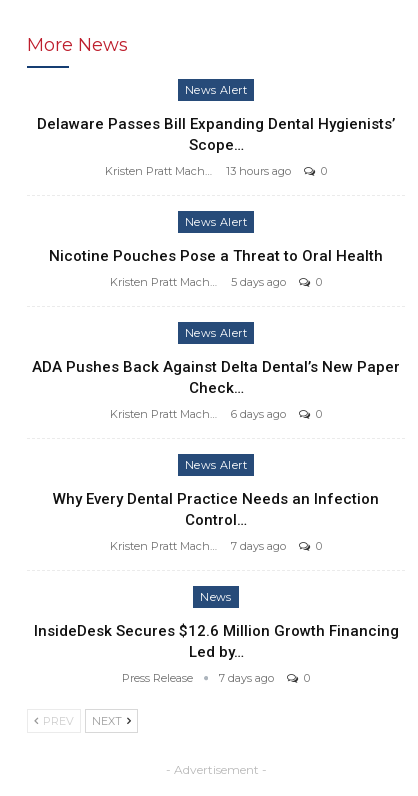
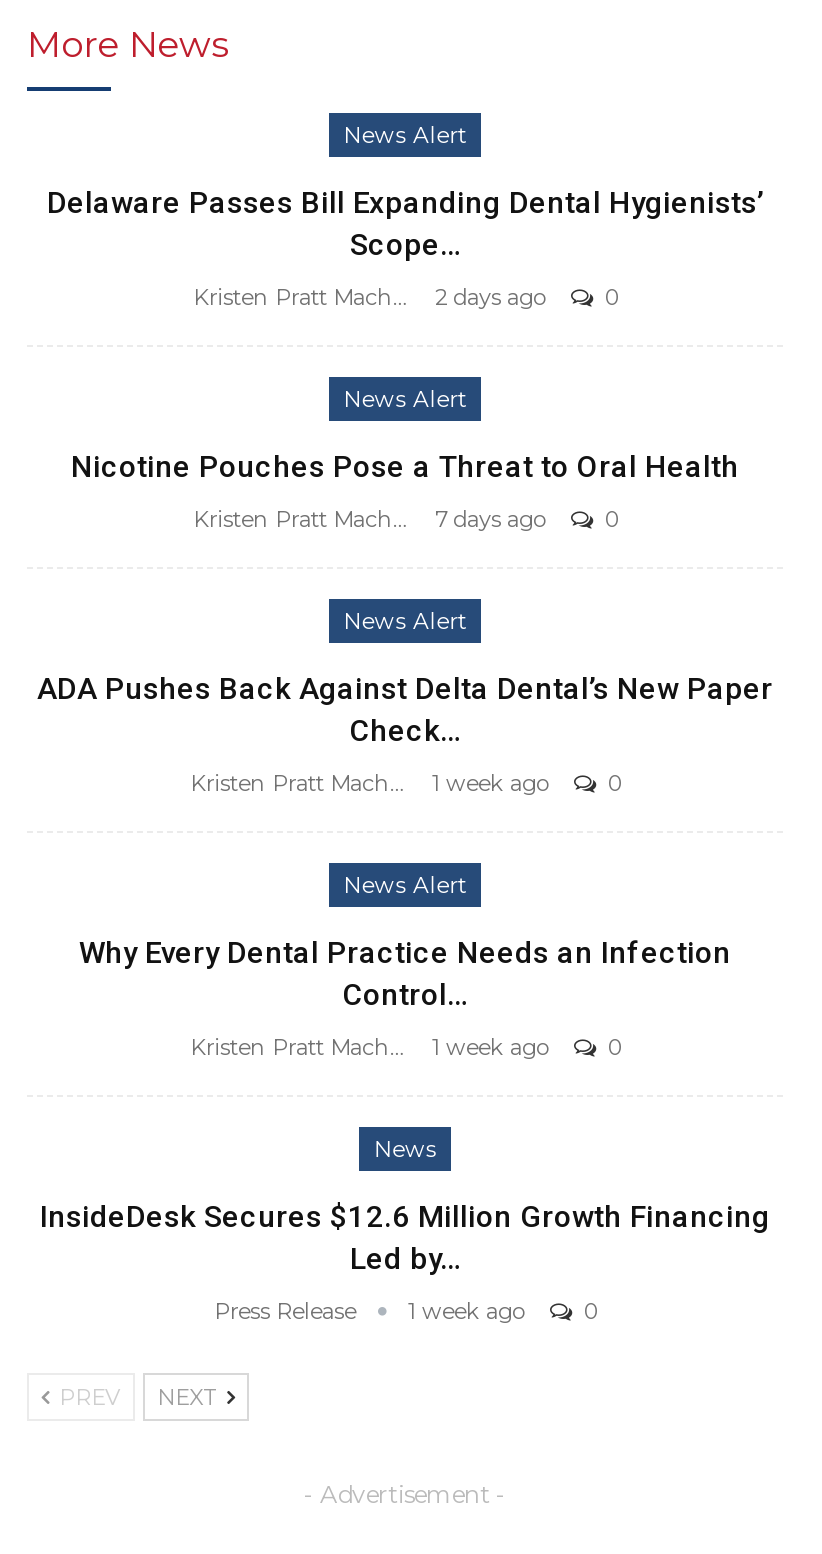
[226,164,291,178] 13 hours ago -> [435,283,545,311] 2 days ago
[231,275,286,289] 5 days ago -> [435,505,545,533] 7 days ago
[231,407,286,421] 6 days ago -> [432,769,548,797] 1 week ago
[231,539,286,553] 7 days ago -> [432,1033,548,1061] 1 week ago
[219,671,274,685] 7 days ago -> [408,1297,524,1325] 1 week ago

